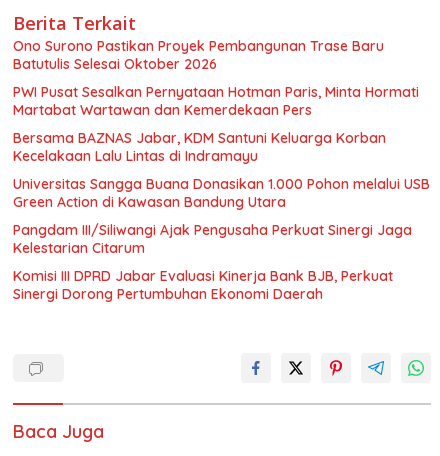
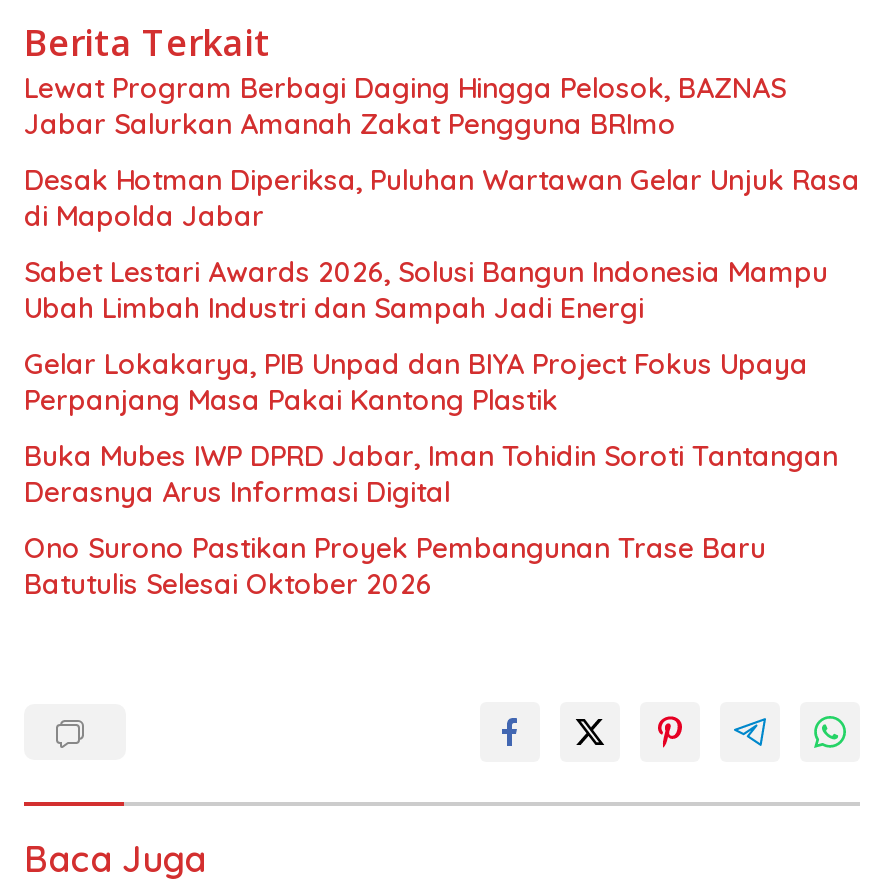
none -> [24,70,860,510] Lewat Program Berbagi Daging Hingga Pelosok, BAZNAS | Jabar Salurkan Amanah Zakat Pengguna BRImo | Desak Hotman Diperiksa, Puluhan Wartawan Gelar Unjuk Rasa | di Mapolda Jabar | Sabet Lestari Awards 2026, Solusi Bangun Indonesia Mampu | Ubah Limbah Industri dan Sampah Jadi Energi | Gelar Lokakarya, PIB Unpad dan BIYA Project Fokus Upaya | Perpanjang Masa Pakai Kantong Plastik | Buka Mubes IWP DPRD Jabar, Iman Tohidin Soroti Tantangan | Derasnya Arus Informasi Digital
moved [13,37,384,73] -> [24,530,766,602]: Ono Surono Pastikan Proyek Pembangunan Trase Baru | Batutulis Selesai Oktober 2026
[13,83,430,303] PWI Pusat Sesalkan Pernyataan Hotman Paris, Minta Hormati | Martabat Wartawan dan Kemerdekaan Pers | Bersama BAZNAS Jabar, KDM Santuni Keluarga Korban | Kecelakaan Lalu Lintas di Indramayu | Universitas Sangga Buana Donasikan 1.000 Pohon melalui USB | Green Action di Kawasan Bandung Utara | Pangdam III/Siliwangi Ajak Pengusaha Perkuat Sinergi Jaga | Kelestarian Citarum | Komisi III DPRD Jabar Evaluasi Kinerja Bank BJB, Perkuat | Sinergi Dorong Pertumbuhan Ekonomi Daerah -> none

